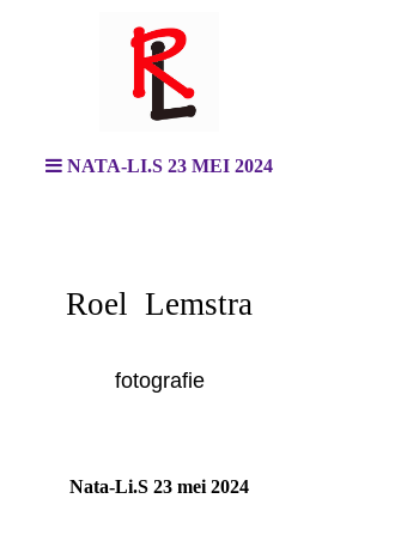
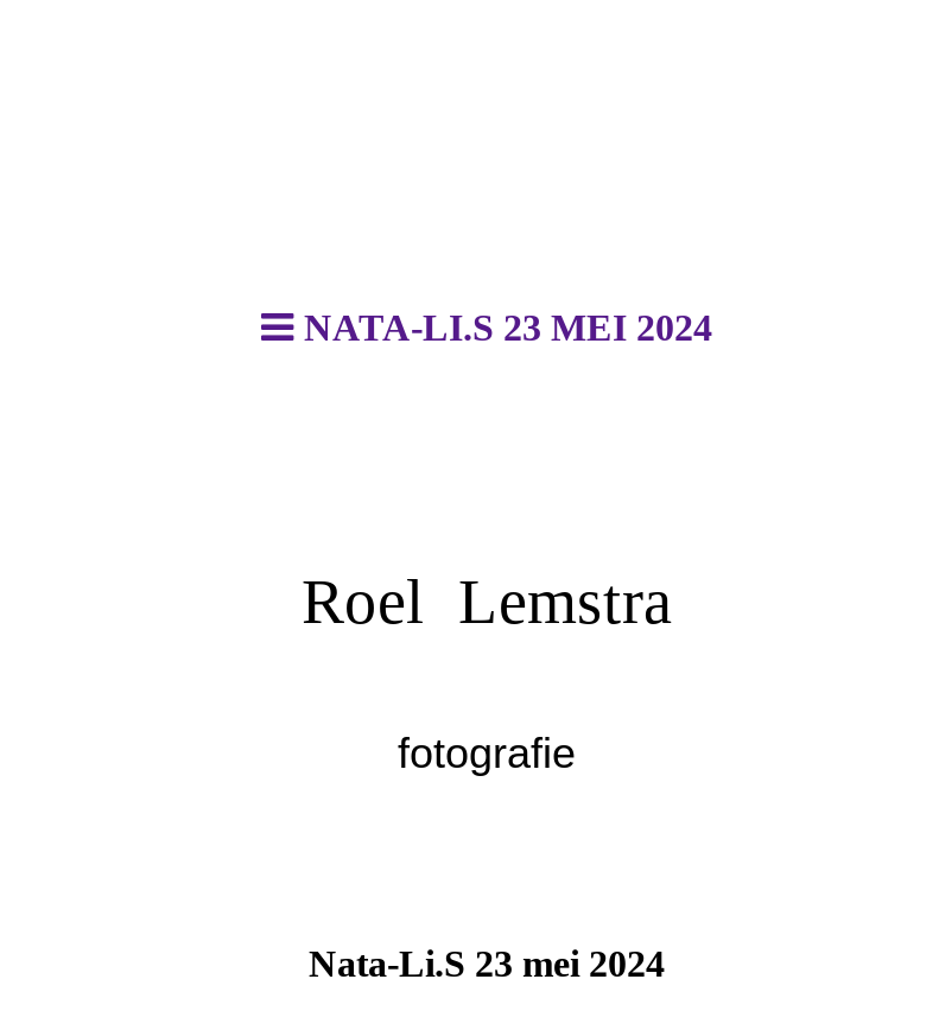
[129,25,198,122] [image] -> none

